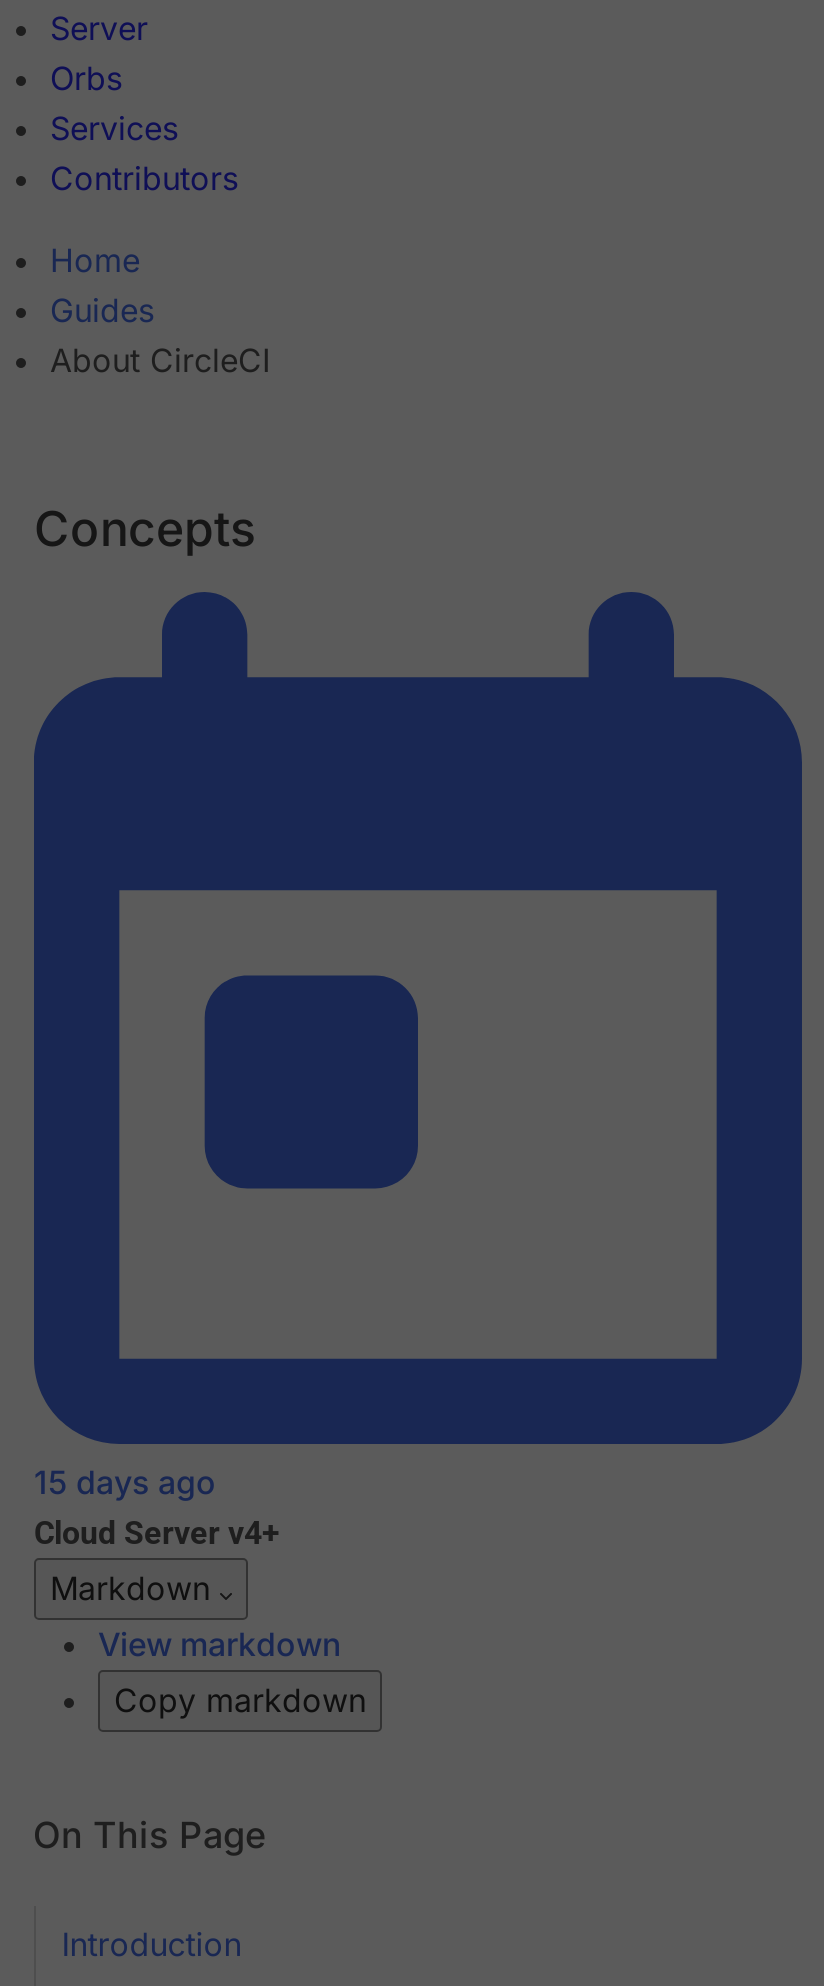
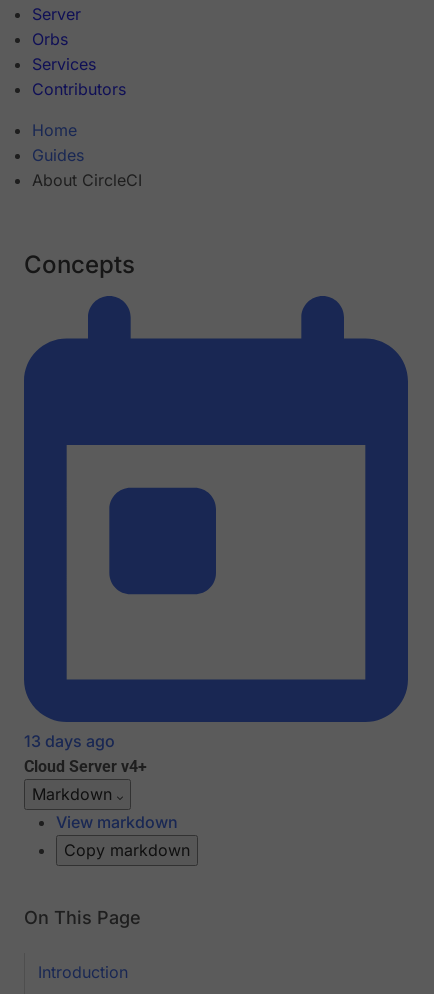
[34,1463,216,1503] 15 days ago -> [24,731,115,751] 13 days ago

